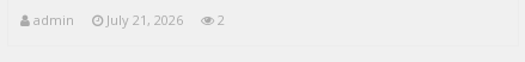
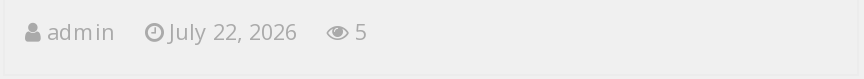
[106,11,183,29] July 21, 2026 -> [169,16,297,46] July 22, 2026
[218,11,225,29] 2 -> [355,16,367,46] 5

